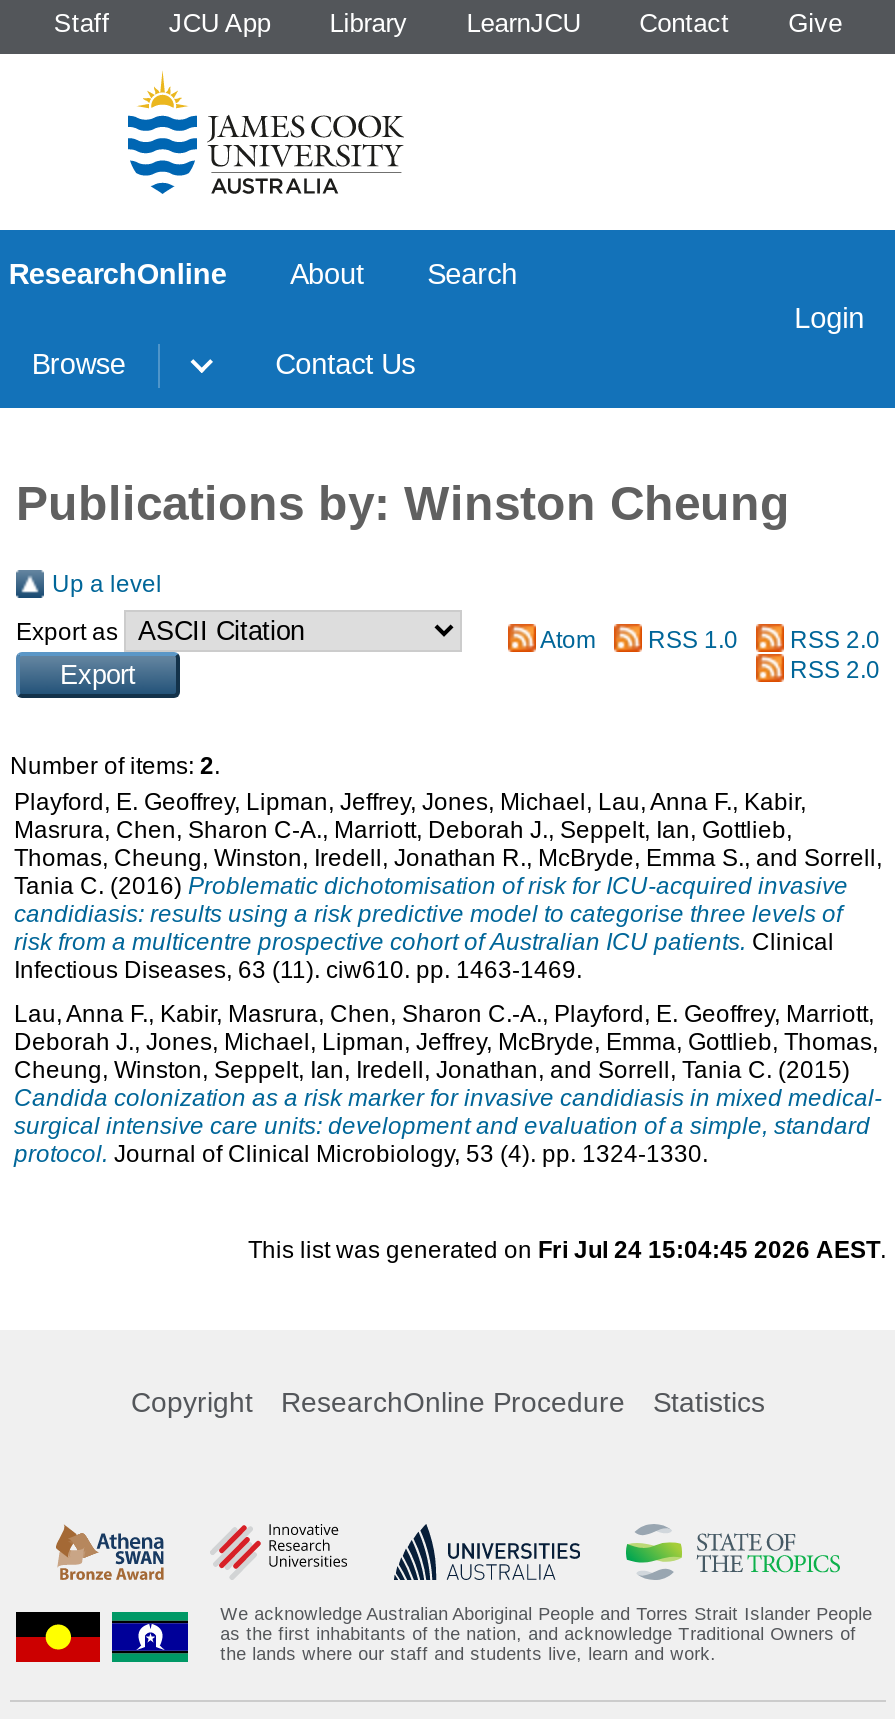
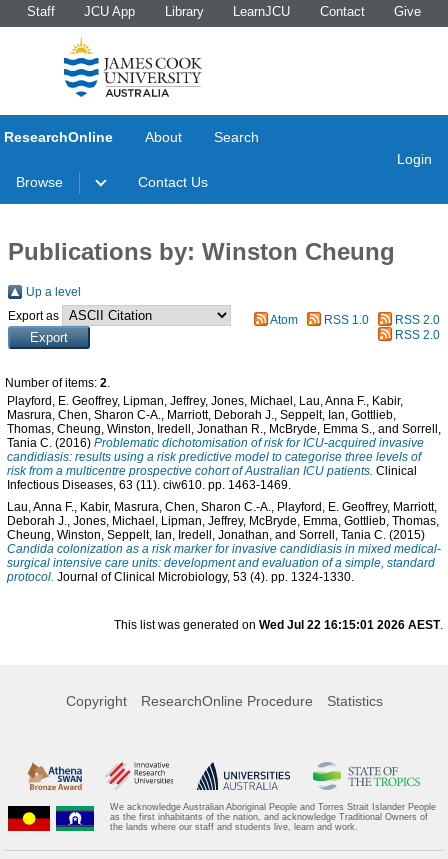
[248,1237,886,1265] This list was generated on Fri Jul 24 15:04:45 2026 AEST. -> [114,618,443,632] This list was generated on Wed Jul 22 16:15:01 2026 AEST.

